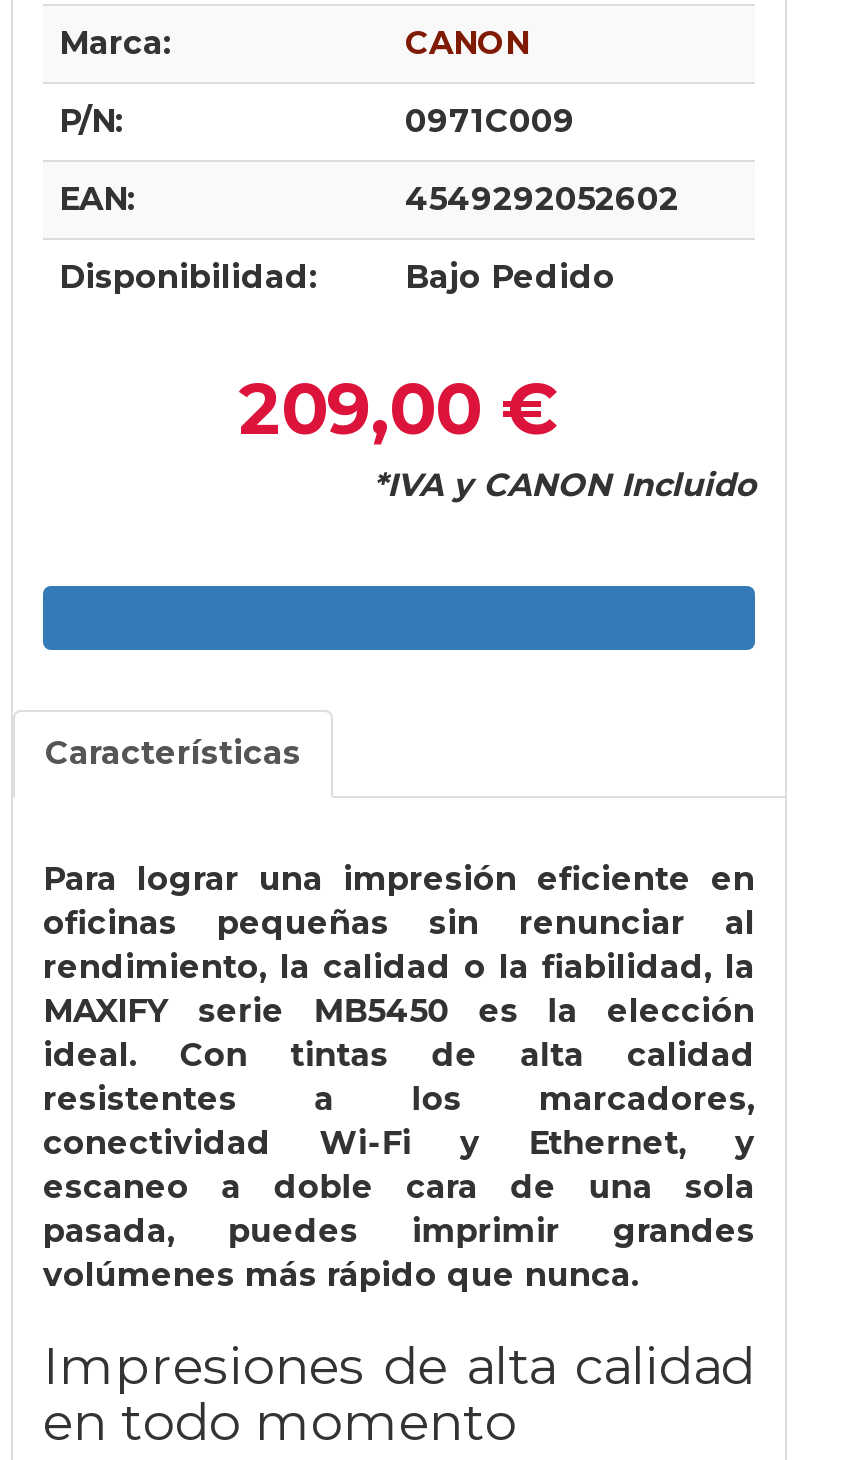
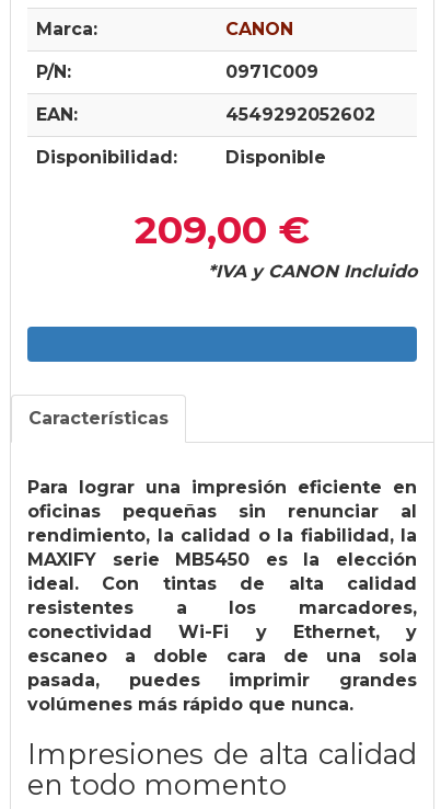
[405,257,615,295] Bajo Pedido -> [225,147,326,167] Disponible

